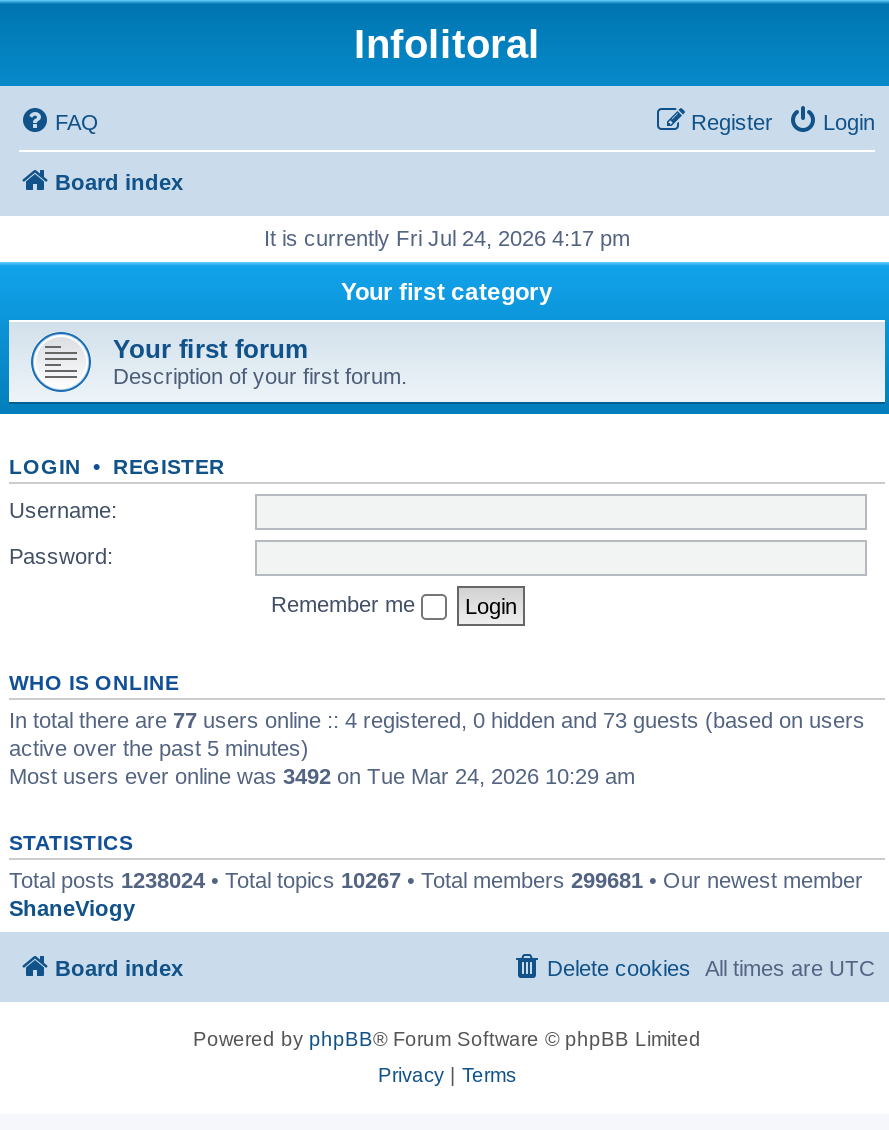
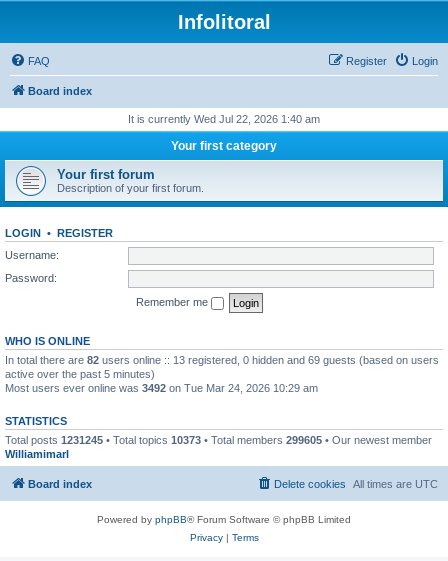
[264,226,630,250] It is currently Fri Jul 24, 2026 4:17 pm -> [128,113,320,125] It is currently Wed Jul 22, 2026 1:40 am
[9,707,865,731] In total there are 77 users online :: 4 registered, 0 hidden and 73 guests (based on users -> [5,353,439,365] In total there are 82 users online :: 13 registered, 0 hidden and 69 guests (based on users
[9,867,863,919] Total posts 1238024 • Total topics 10267 • Total members 299681 • Our newest member | ShaneViogy -> [5,433,432,459] Total posts 1231245 • Total topics 10373 • Total members 299605 • Our newest member | Williamimarl

